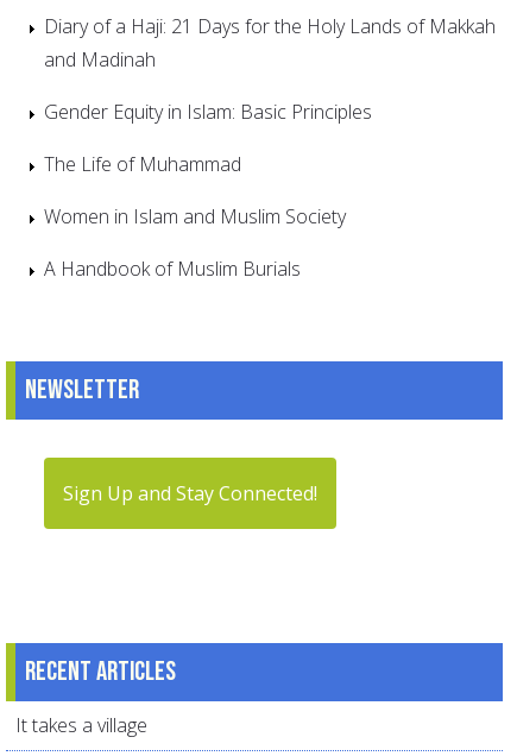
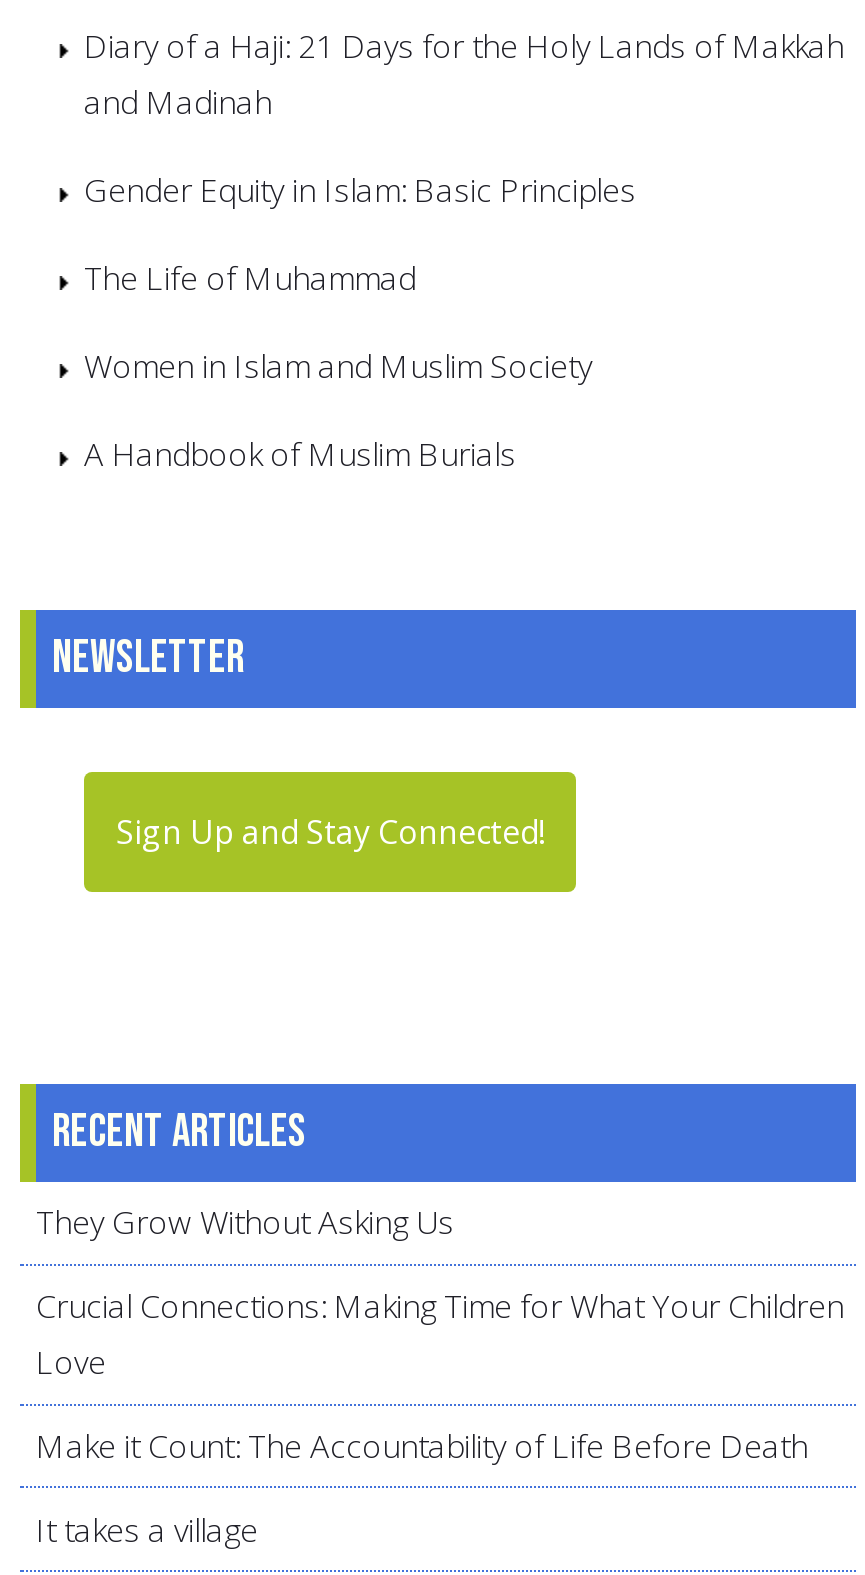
none -> [36,1201,844,1468] They Grow Without Asking Us | Crucial Connections: Making Time for What Your Children | Love | Make it Count: The Accountability of Life Before Death

